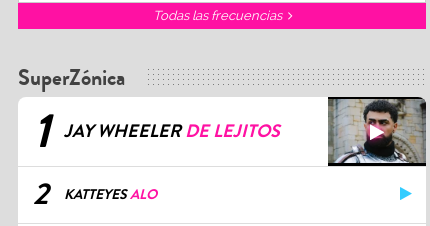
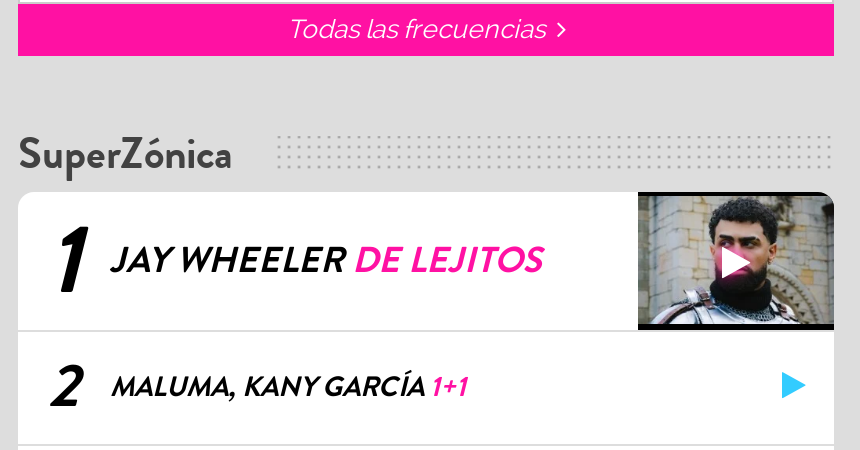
[64,184,157,205] KATTEYES ALO -> [110,367,466,409] MALUMA, KANY GARCÍA 1+1

